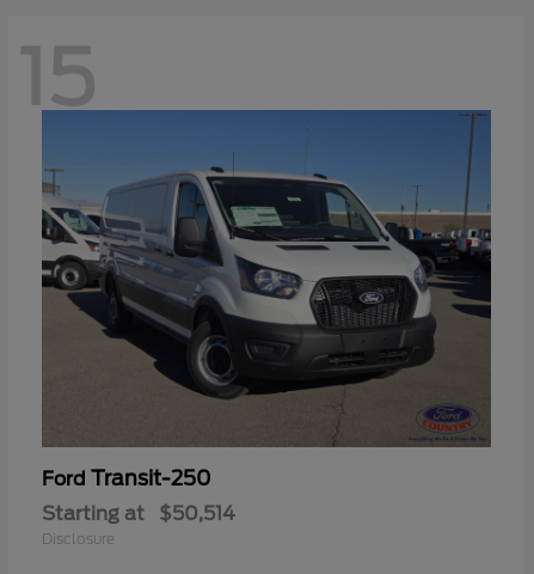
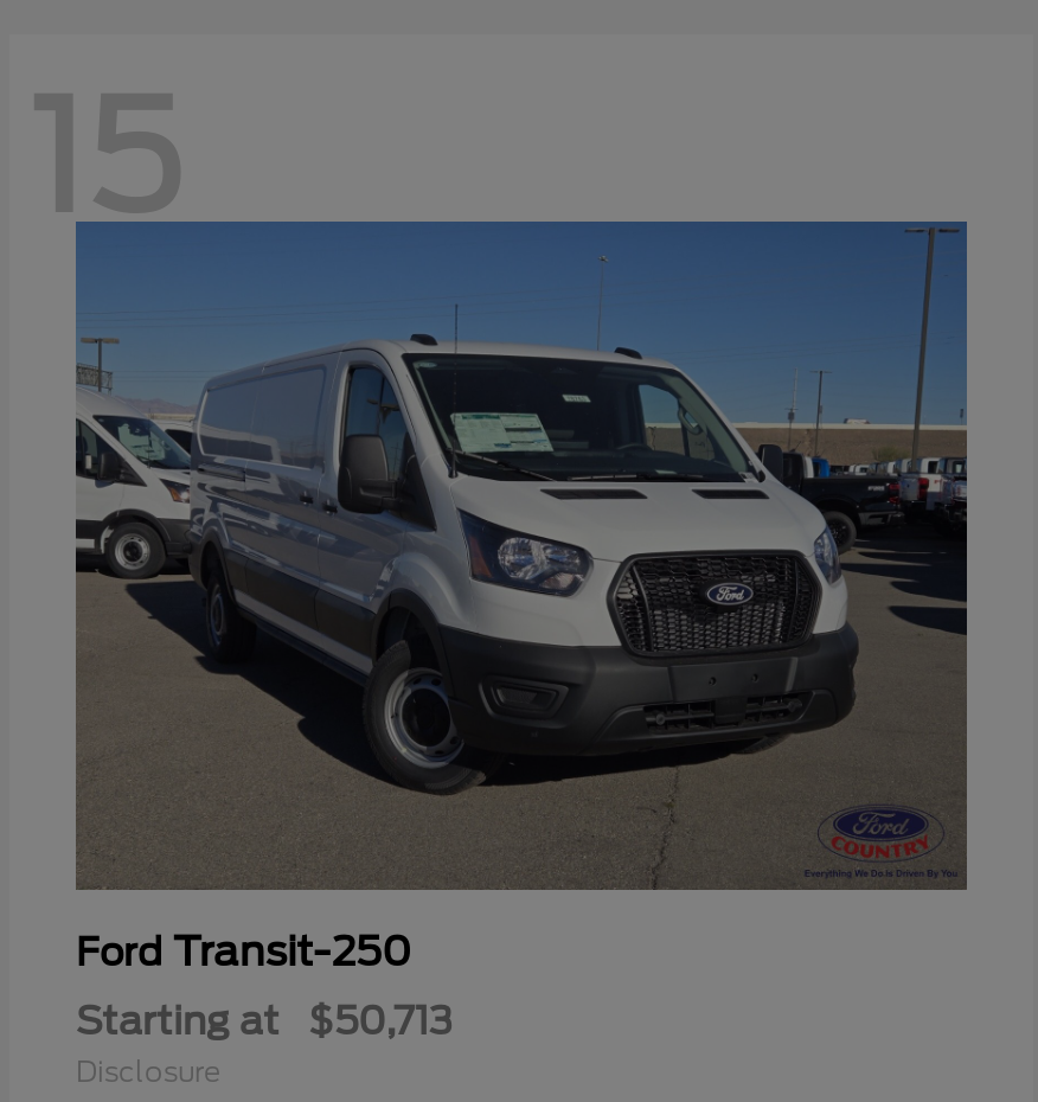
[42,502,235,525] Starting at $50,514 -> [76,998,453,1043] Starting at $50,713

